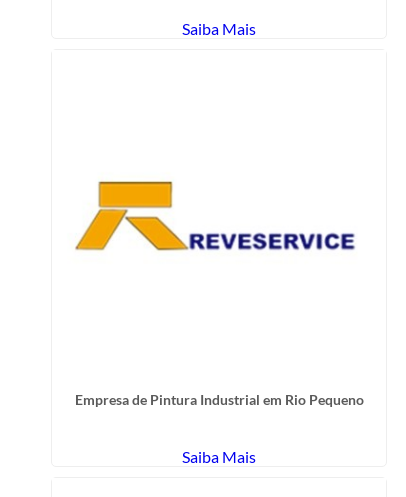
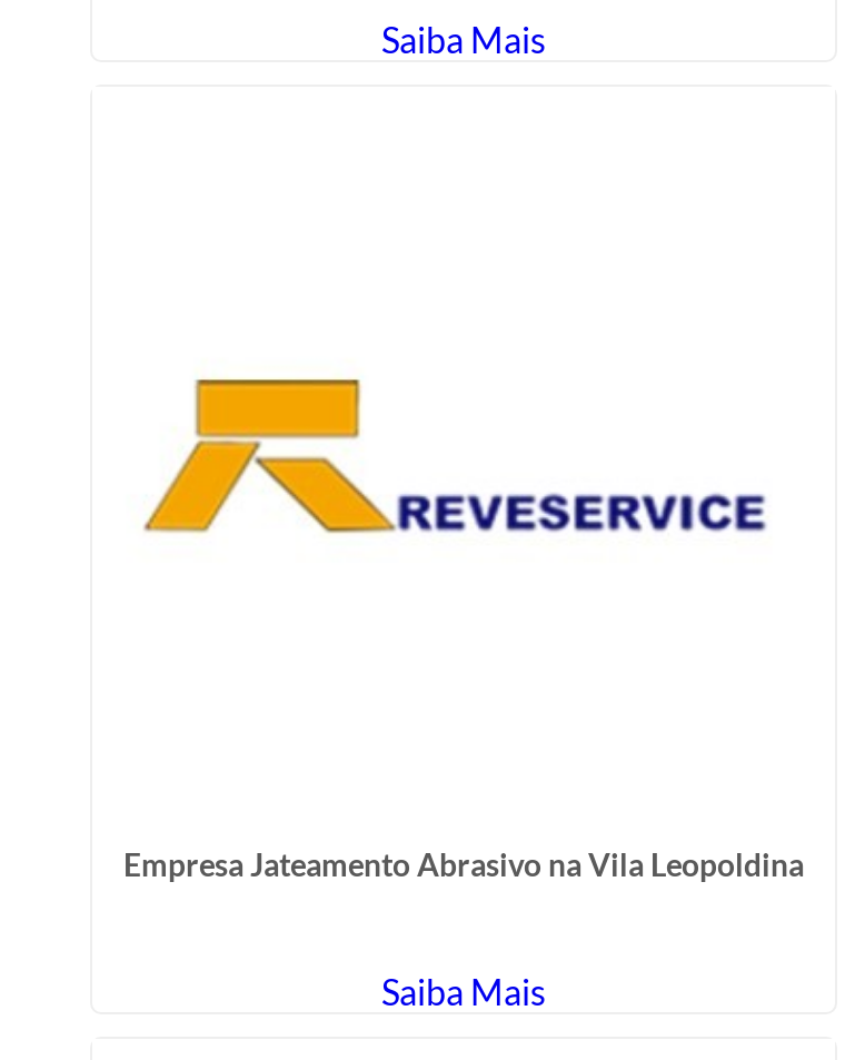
[74,391,363,408] Empresa de Pintura Industrial em Rio Pequeno -> [123,845,804,883] Empresa Jateamento Abrasivo na Vila Leopoldina

